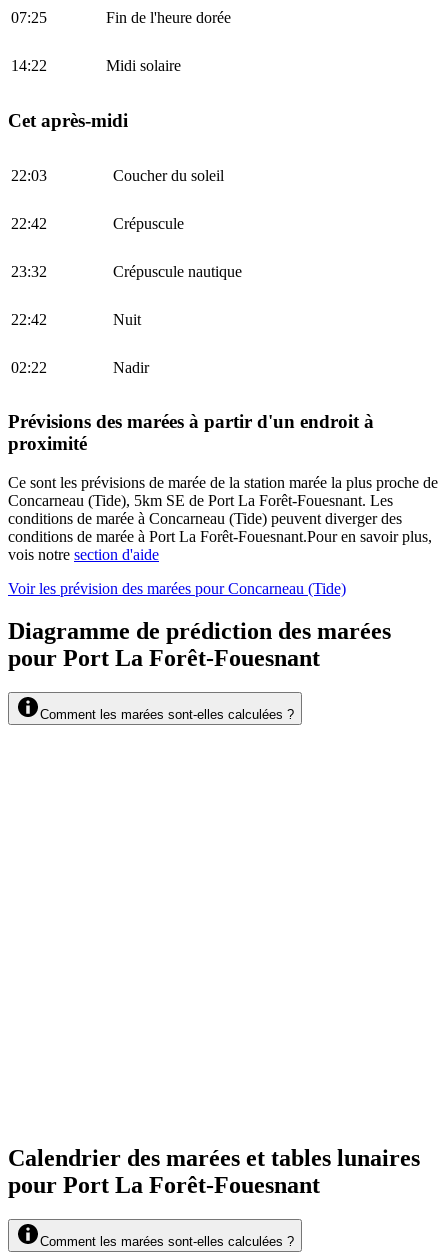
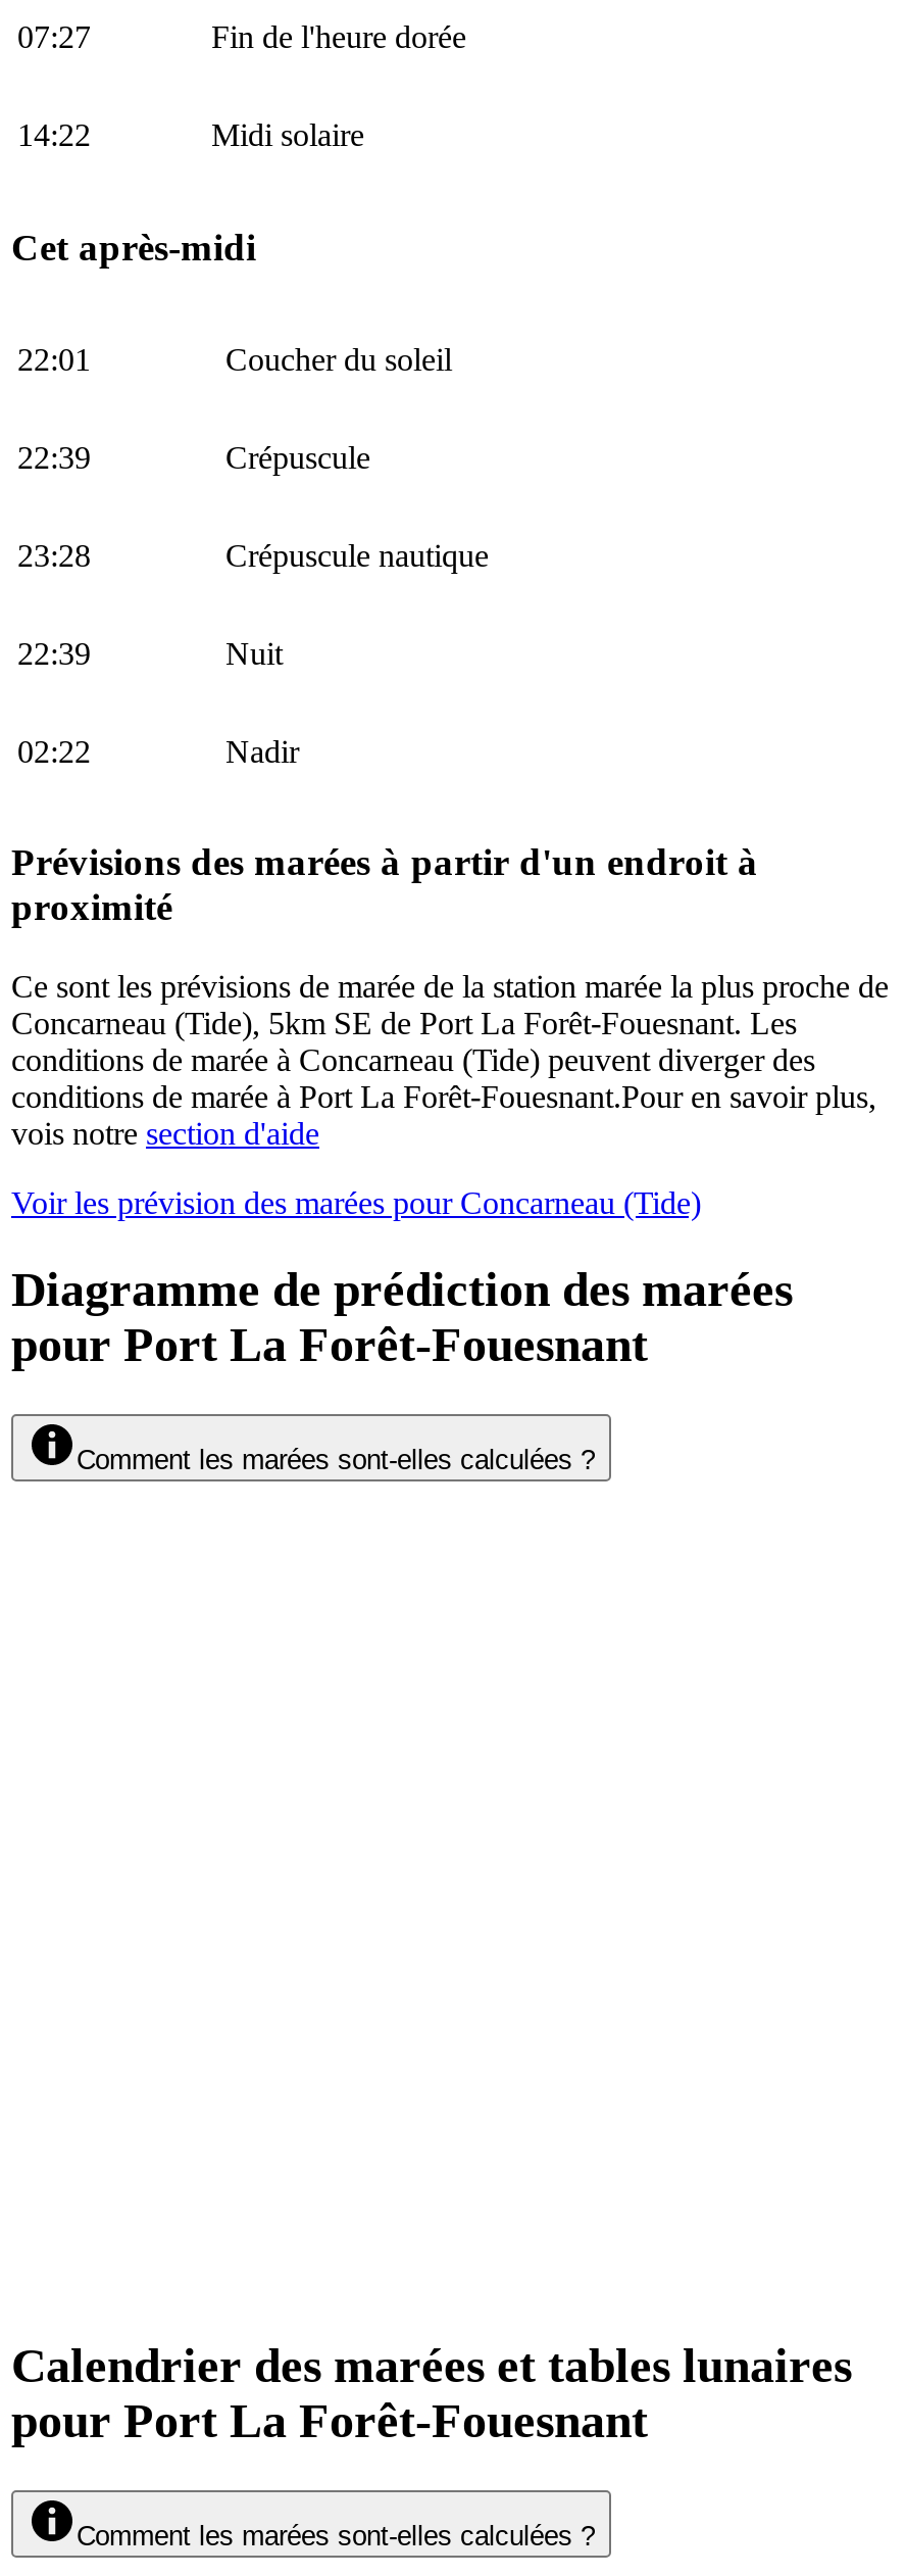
[11,9,47,26] 07:25 -> [17,20,91,55] 07:27
[11,167,47,184] 22:03 -> [17,341,91,376] 22:01
[11,215,47,232] 22:42 -> [17,439,91,474] 22:39
[11,263,47,280] 23:32 -> [17,537,91,572] 23:28
[11,311,47,328] 22:42 -> [17,635,91,670] 22:39

